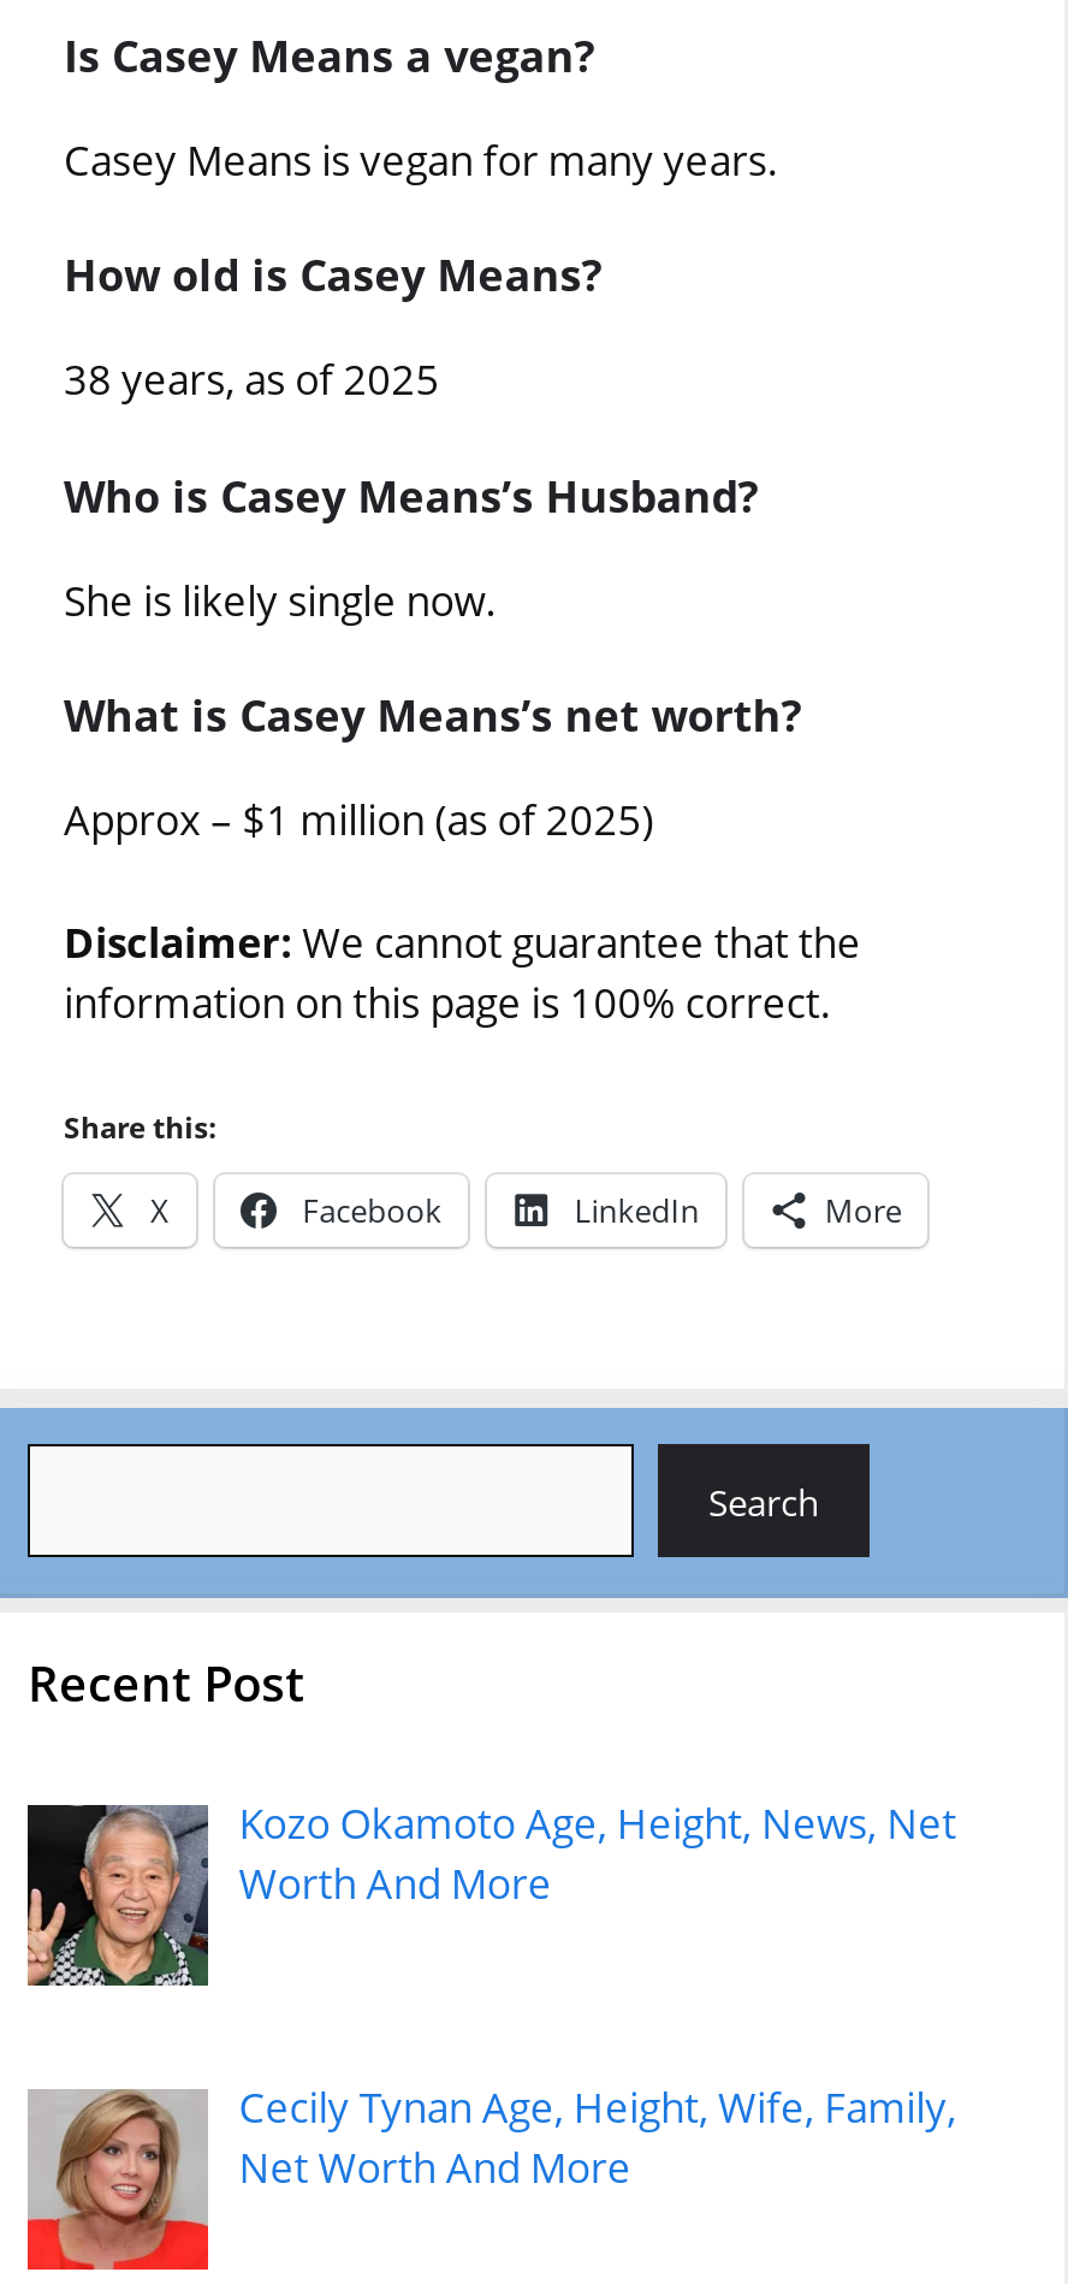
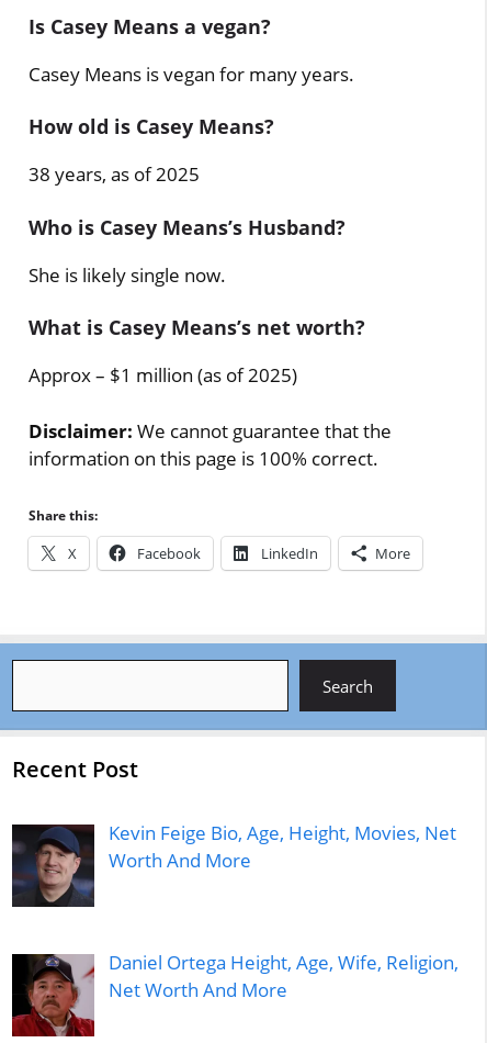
[25,1795,956,1988] [image] | Kozo Okamoto Age, Height, News, Net -> [11,820,457,907] [image] | Kevin Feige Bio, Age, Height, Movies, Net
[25,2080,956,2272] [image] | Cecily Tynan Age, Height, Wife, Family, -> [11,950,459,1038] [image] | Daniel Ortega Height, Age, Wife, Religion,

